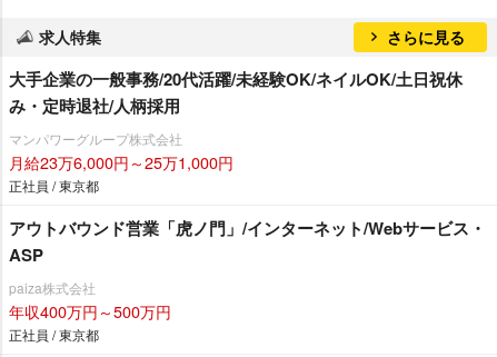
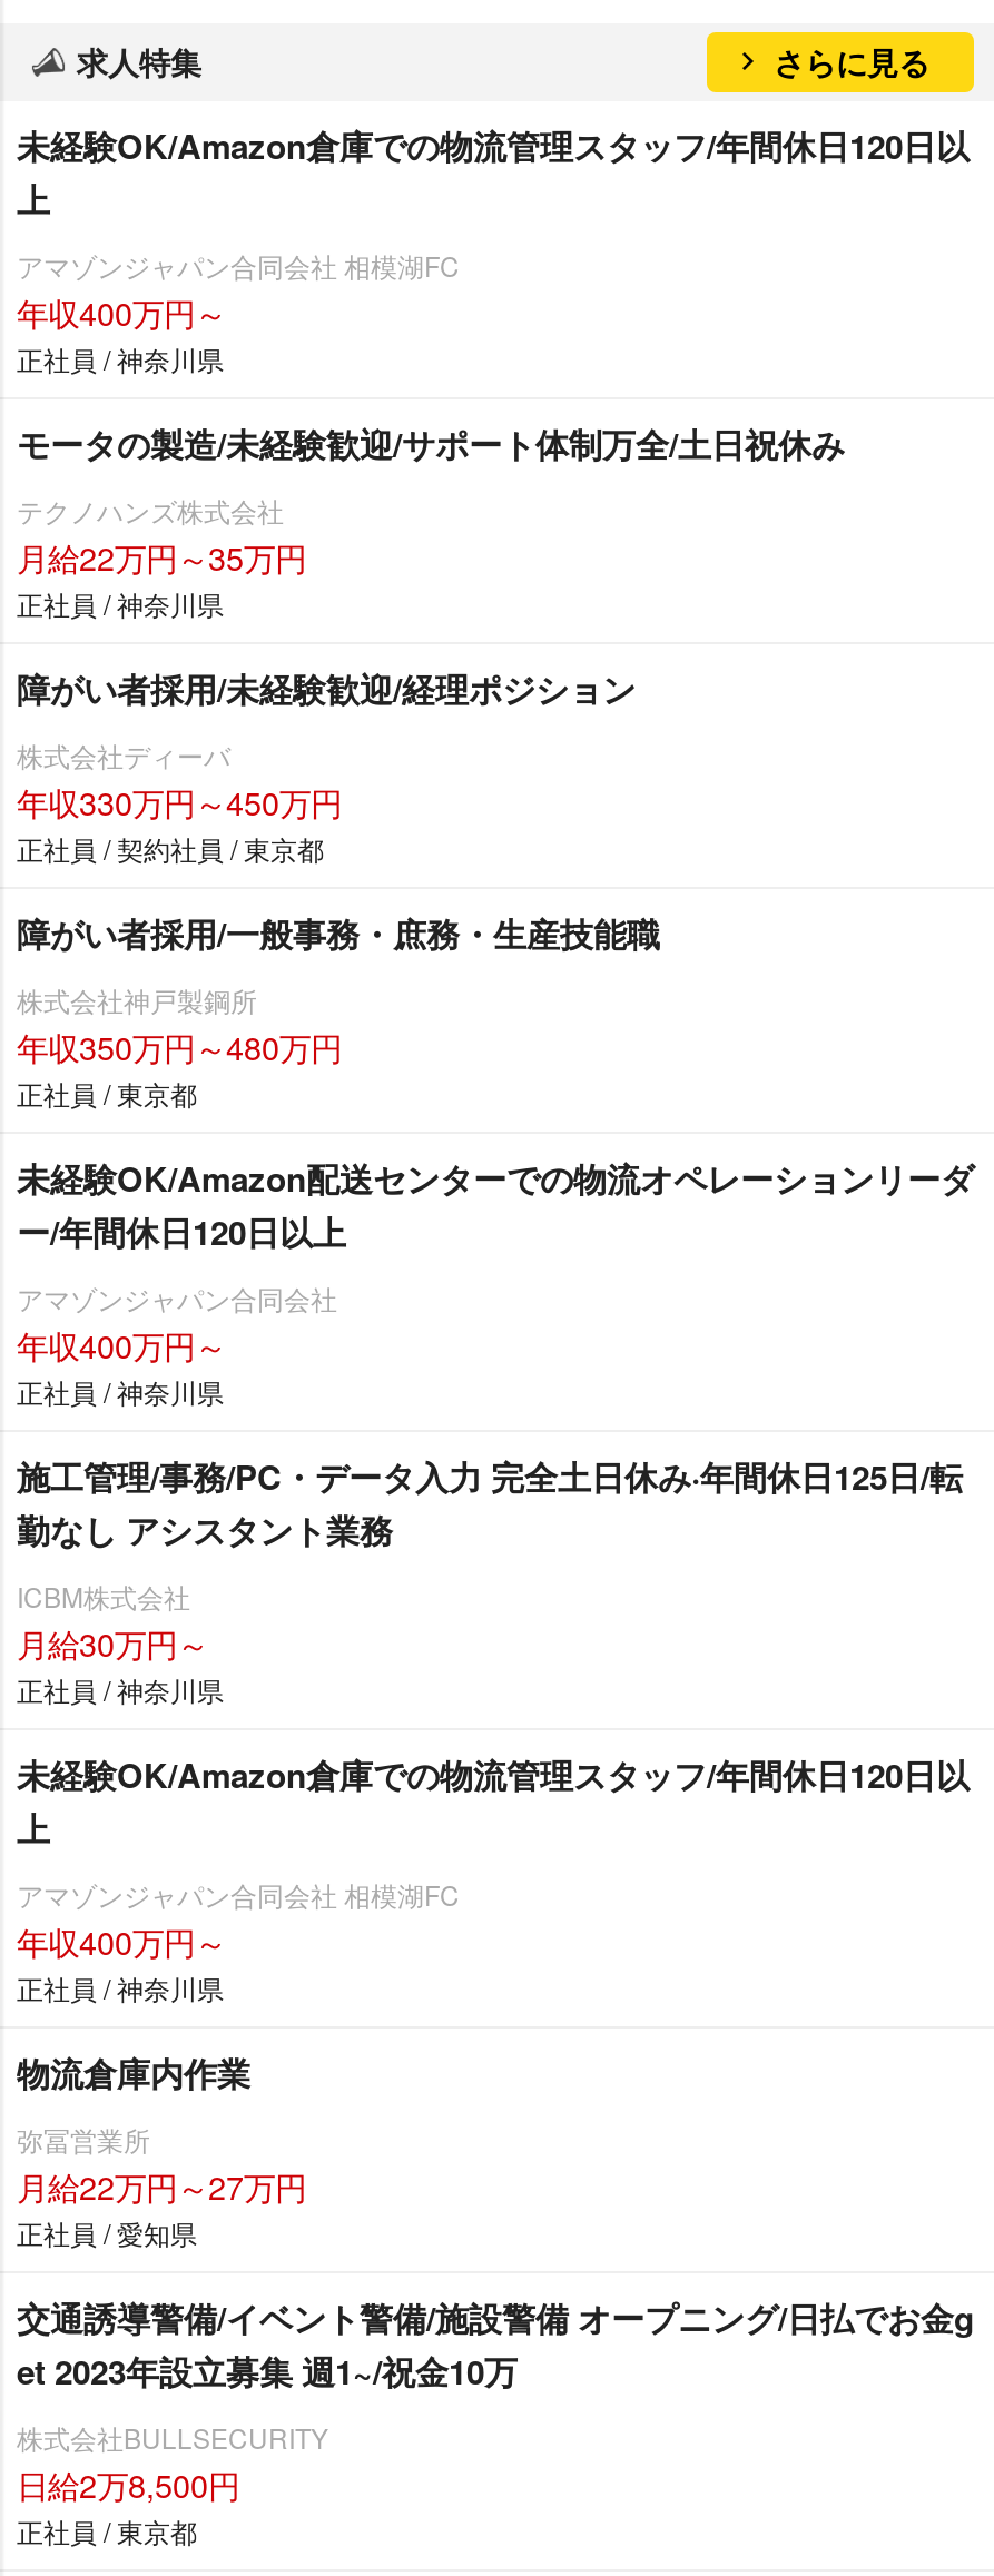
[9,66,463,173] 大手企業の一般事務/20代活躍/未経験OK/ネイルOK/土日祝休 | み・定時退社/人柄採用 | マンパワーグループ株式会社 | 月給23万6,000円～25万1,000円 -> [17,120,970,1068] 未経験OK/Amazon倉庫での物流管理スタッフ/年間休日120日以 | 上 | アマゾンジャパン合同会社 相模湖FC | 年収400万円～ | 正社員 / 神奈川県 | モータの製造/未経験歓迎/サポート体制万全/土日祝休み | テクノハンズ株式会社 | 月給22万円～35万円 | 正社員 / 神奈川県 | 障がい者採用/未経験歓迎/経理ポジション | 株式会社ディーバ | 年収330万円～450万円 | 正社員 / 契約社員 / 東京都 | 障がい者採用/一般事務・庶務・生産技能職 | 株式会社神戸製鋼所 | 年収350万円～480万円
[9,215,486,322] アウトバウンド営業「虎ノ門」/インターネット/Webサービス・ | ASP | paiza株式会社 | 年収400万円～500万円 -> [17,1153,974,2506] 未経験OK/Amazon配送センターでの物流オペレーションリーダ | ー/年間休日120日以上 | アマゾンジャパン合同会社 | 年収400万円～ | 正社員 / 神奈川県 | 施工管理/事務/PC・データ入力 完全土日休み·年間休日125日/転 | 勤なし アシスタント業務 | ICBM株式会社 | 月給30万円～ | 正社員 / 神奈川県 | 未経験OK/Amazon倉庫での物流管理スタッフ/年間休日120日以 | 上 | アマゾンジャパン合同会社 相模湖FC | 年収400万円～ | 正社員 / 神奈川県 | 物流倉庫内作業 | 弥冨営業所 | 月給22万円～27万円 | 正社員 / 愛知県 | 交通誘導警備/イベント警備/施設警備 オープニング/日払でお金g | et 2023年設立募集 週1~/祝金10万 | 株式会社BULLSECURITY | 日給2万8,500円

